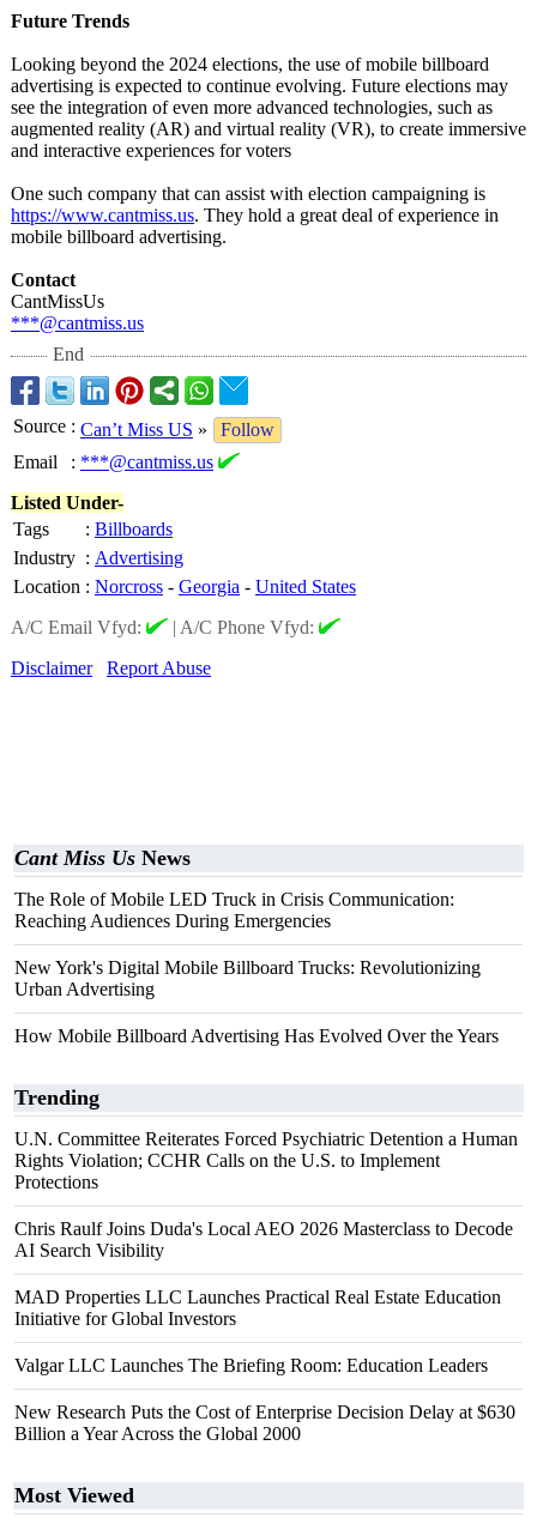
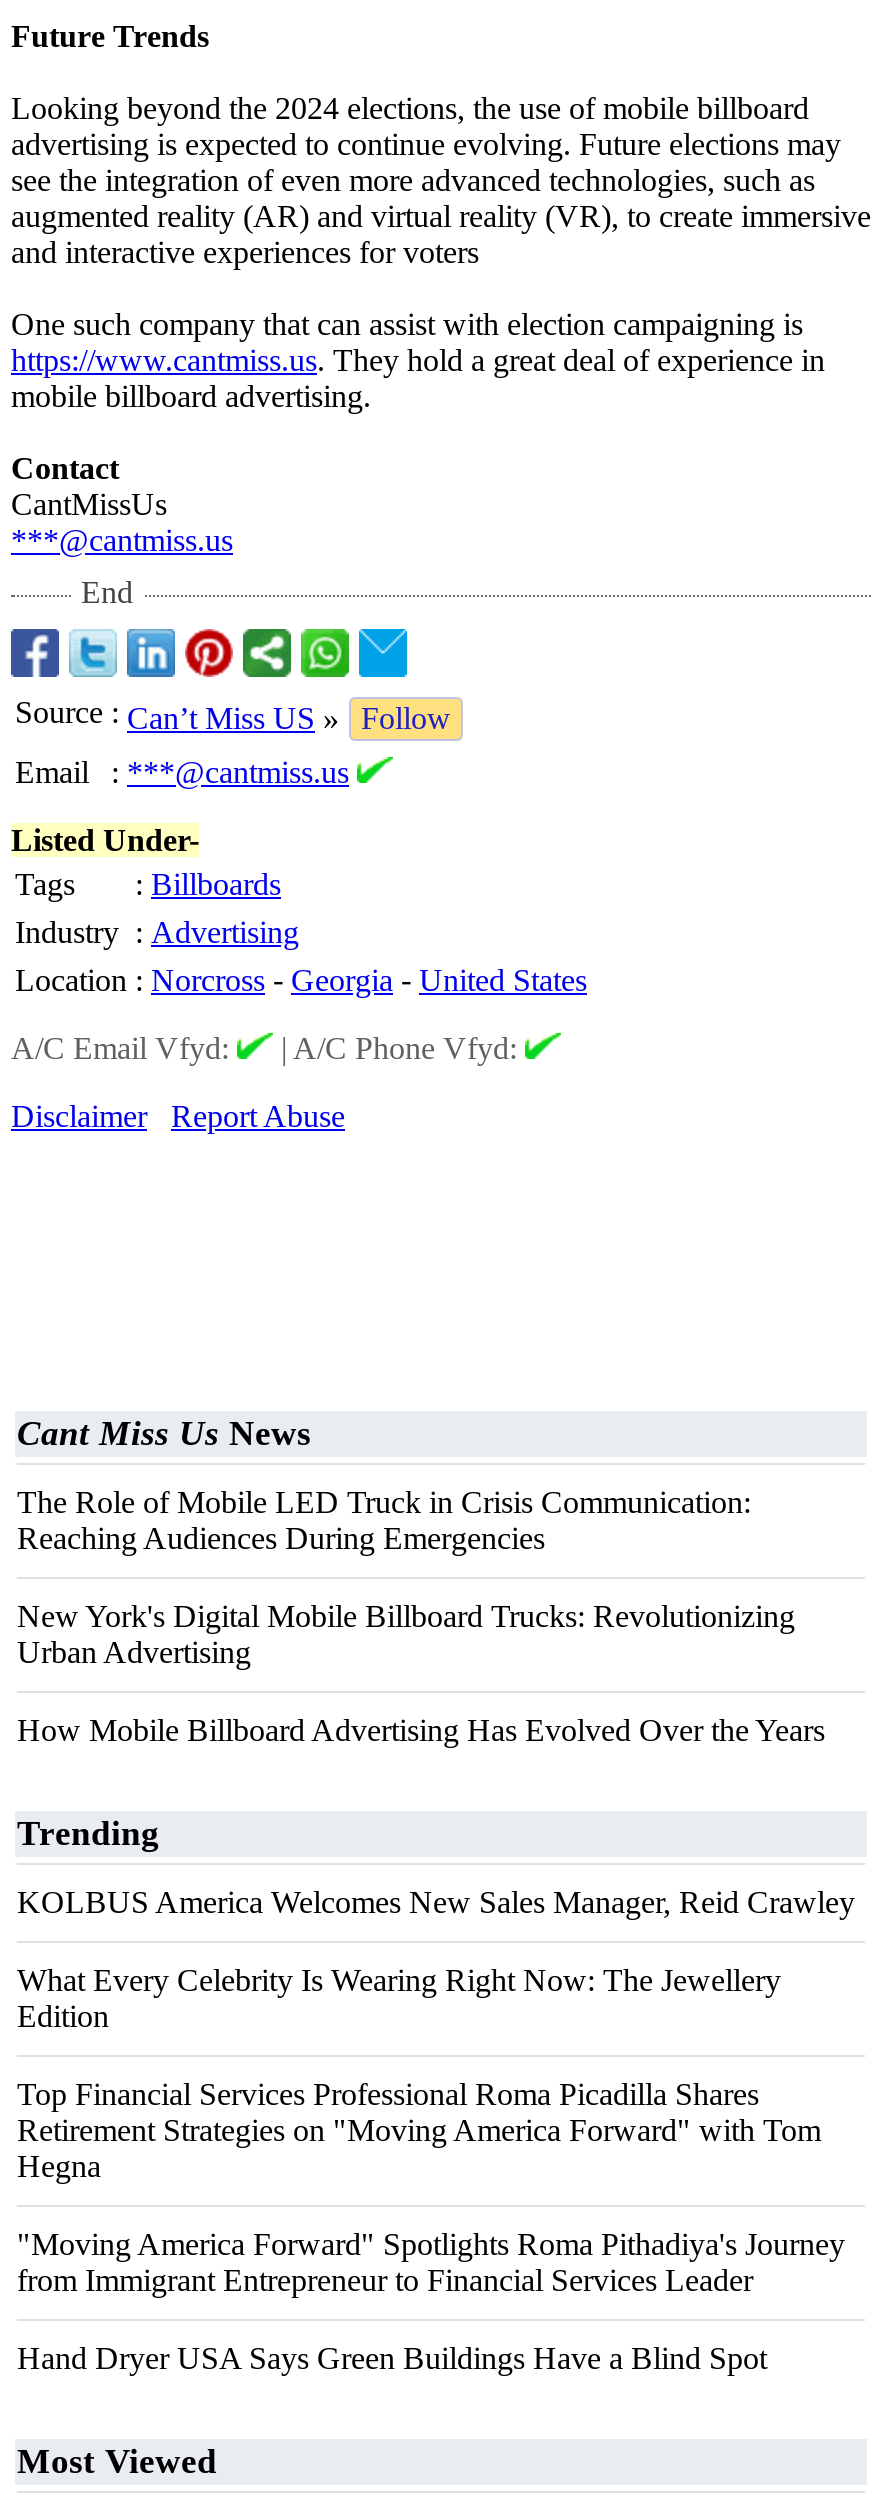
[14,1129,518,1192] U.N. Committee Reiterates Forced Psychiatric Detention a Human | Rights Violation; CCHR Calls on the U.S. to Implement | Protections -> [17,1885,855,1919] KOLBUS America Welcomes New Sales Manager, Reid Crawley
[14,1218,513,1260] Chris Raulf Joins Duda's Local AEO 2026 Masterclass to Decode | AI Search Visibility -> [17,1963,781,2033] What Every Celebrity Is Wearing Right Now: The Jewellery | Edition
[14,1287,501,1329] MAD Properties LLC Launches Practical Real Estate Education | Initiative for Global Investors -> [17,2077,821,2183] Top Financial Services Professional Roma Picadilla Shares | Retirement Strategies on "Moving America Forward" with Tom | Hegna
[14,1355,488,1375] Valgar LLC Launches The Briefing Room: Education Leaders -> [17,2227,845,2297] "Moving America Forward" Spotlights Roma Pithadiya's Journey | from Immigrant Entrepreneur to Financial Services Leader
[14,1402,515,1444] New Research Puts the Cost of Enterprise Decision Delay at $630 | Billion a Year Across the Global 2000 -> [17,2341,767,2375] Hand Dryer USA Says Green Buildings Have a Blind Spot

